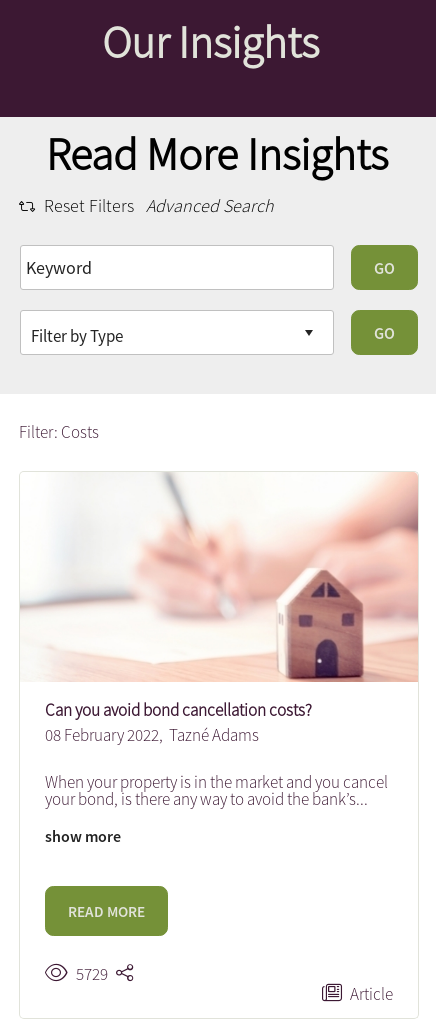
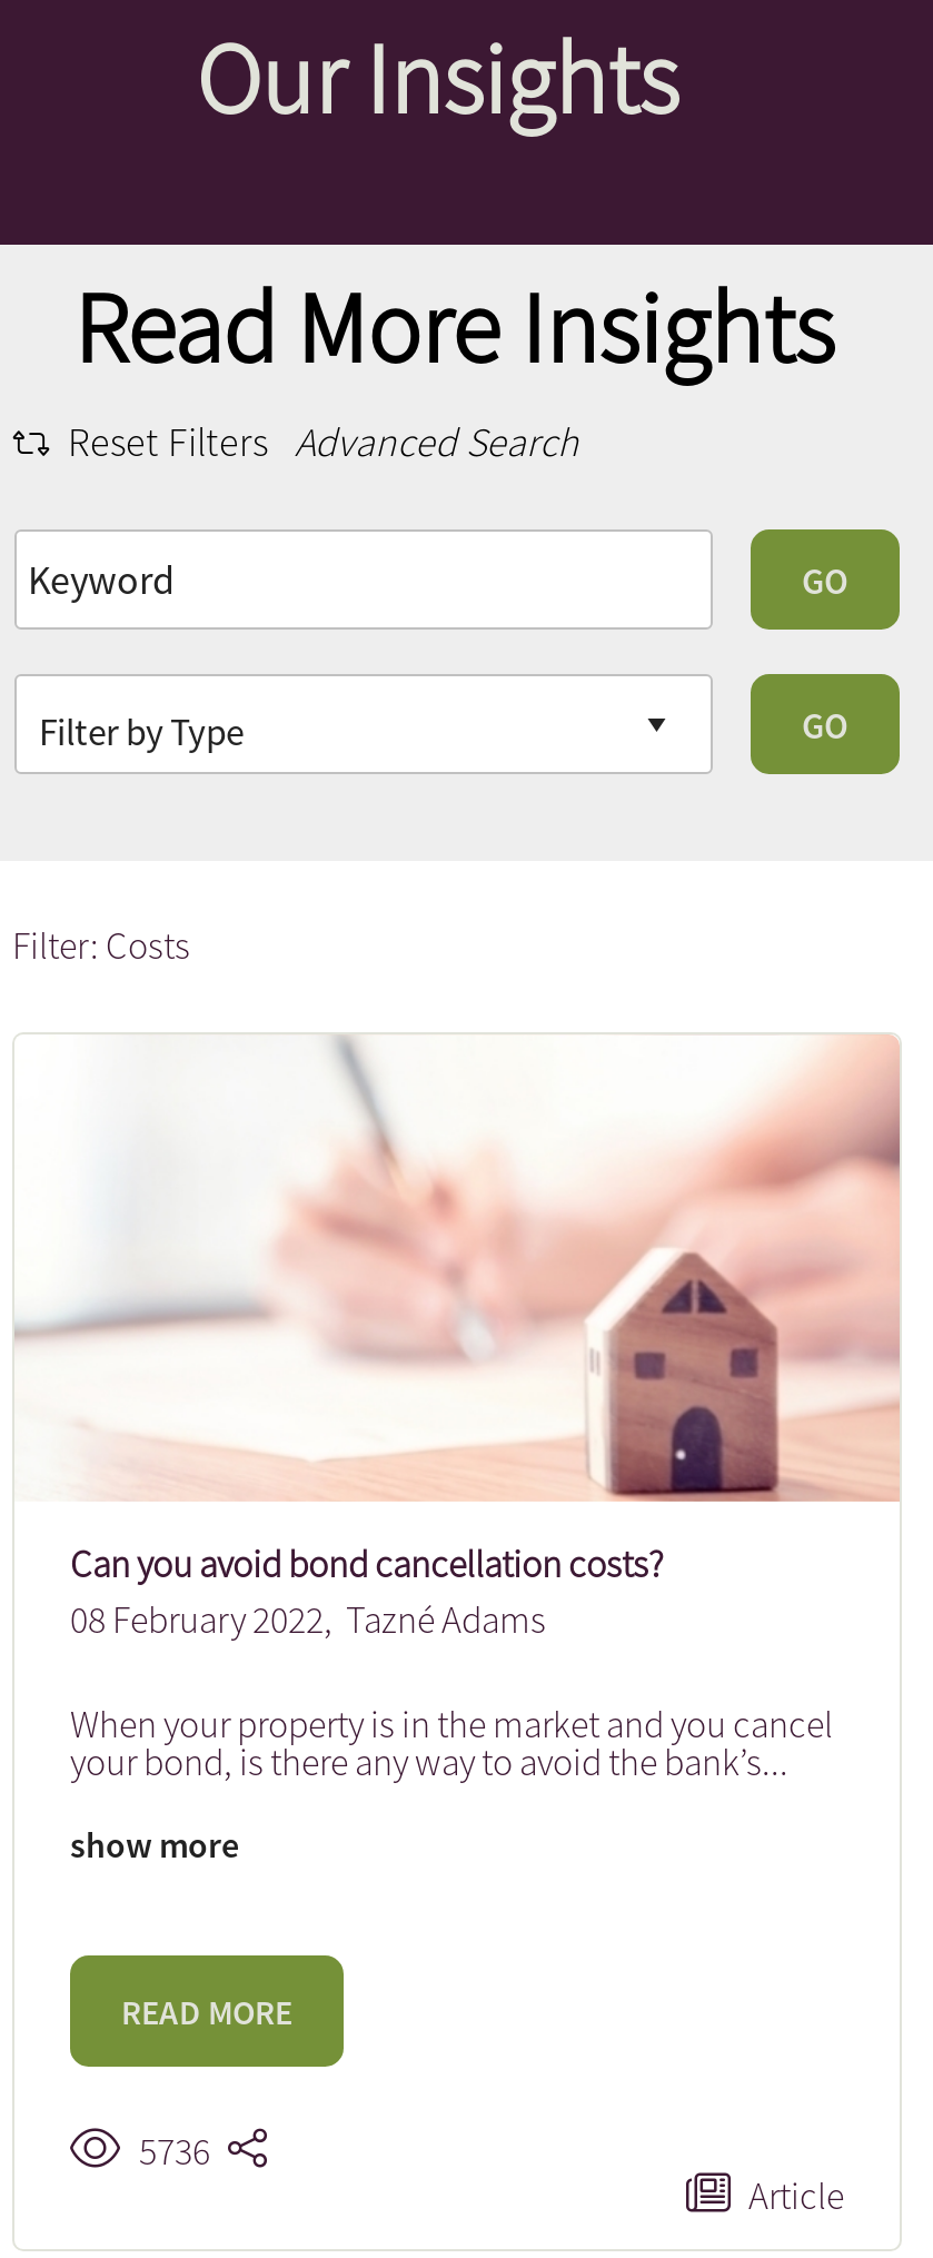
[76,963,108,985] 5729 -> [139,2127,210,2176] 5736

